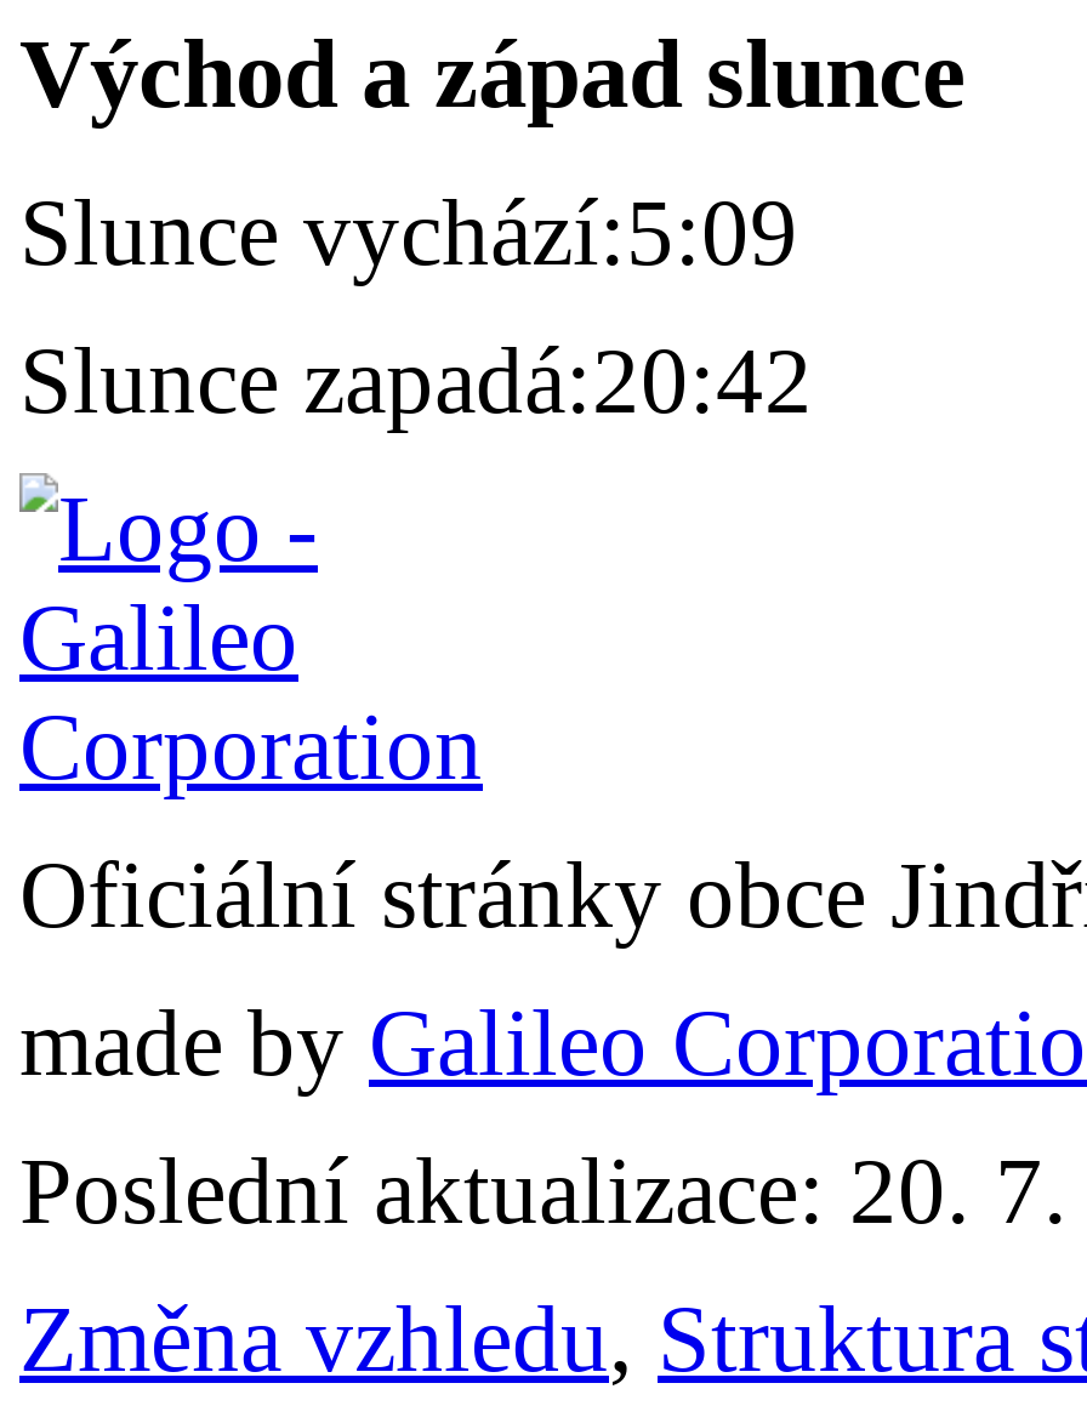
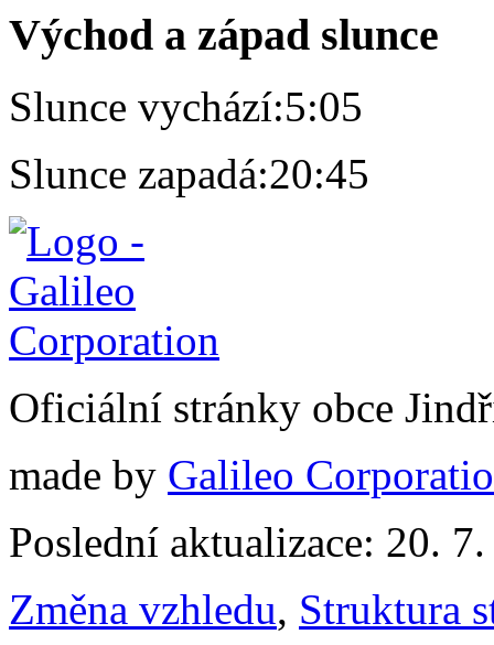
[19,179,798,283] Slunce vychází:5:09 -> [9,82,363,130] Slunce vychází:5:05
[19,327,813,431] Slunce zapadá:20:42 -> [9,150,369,197] Slunce zapadá:20:45

